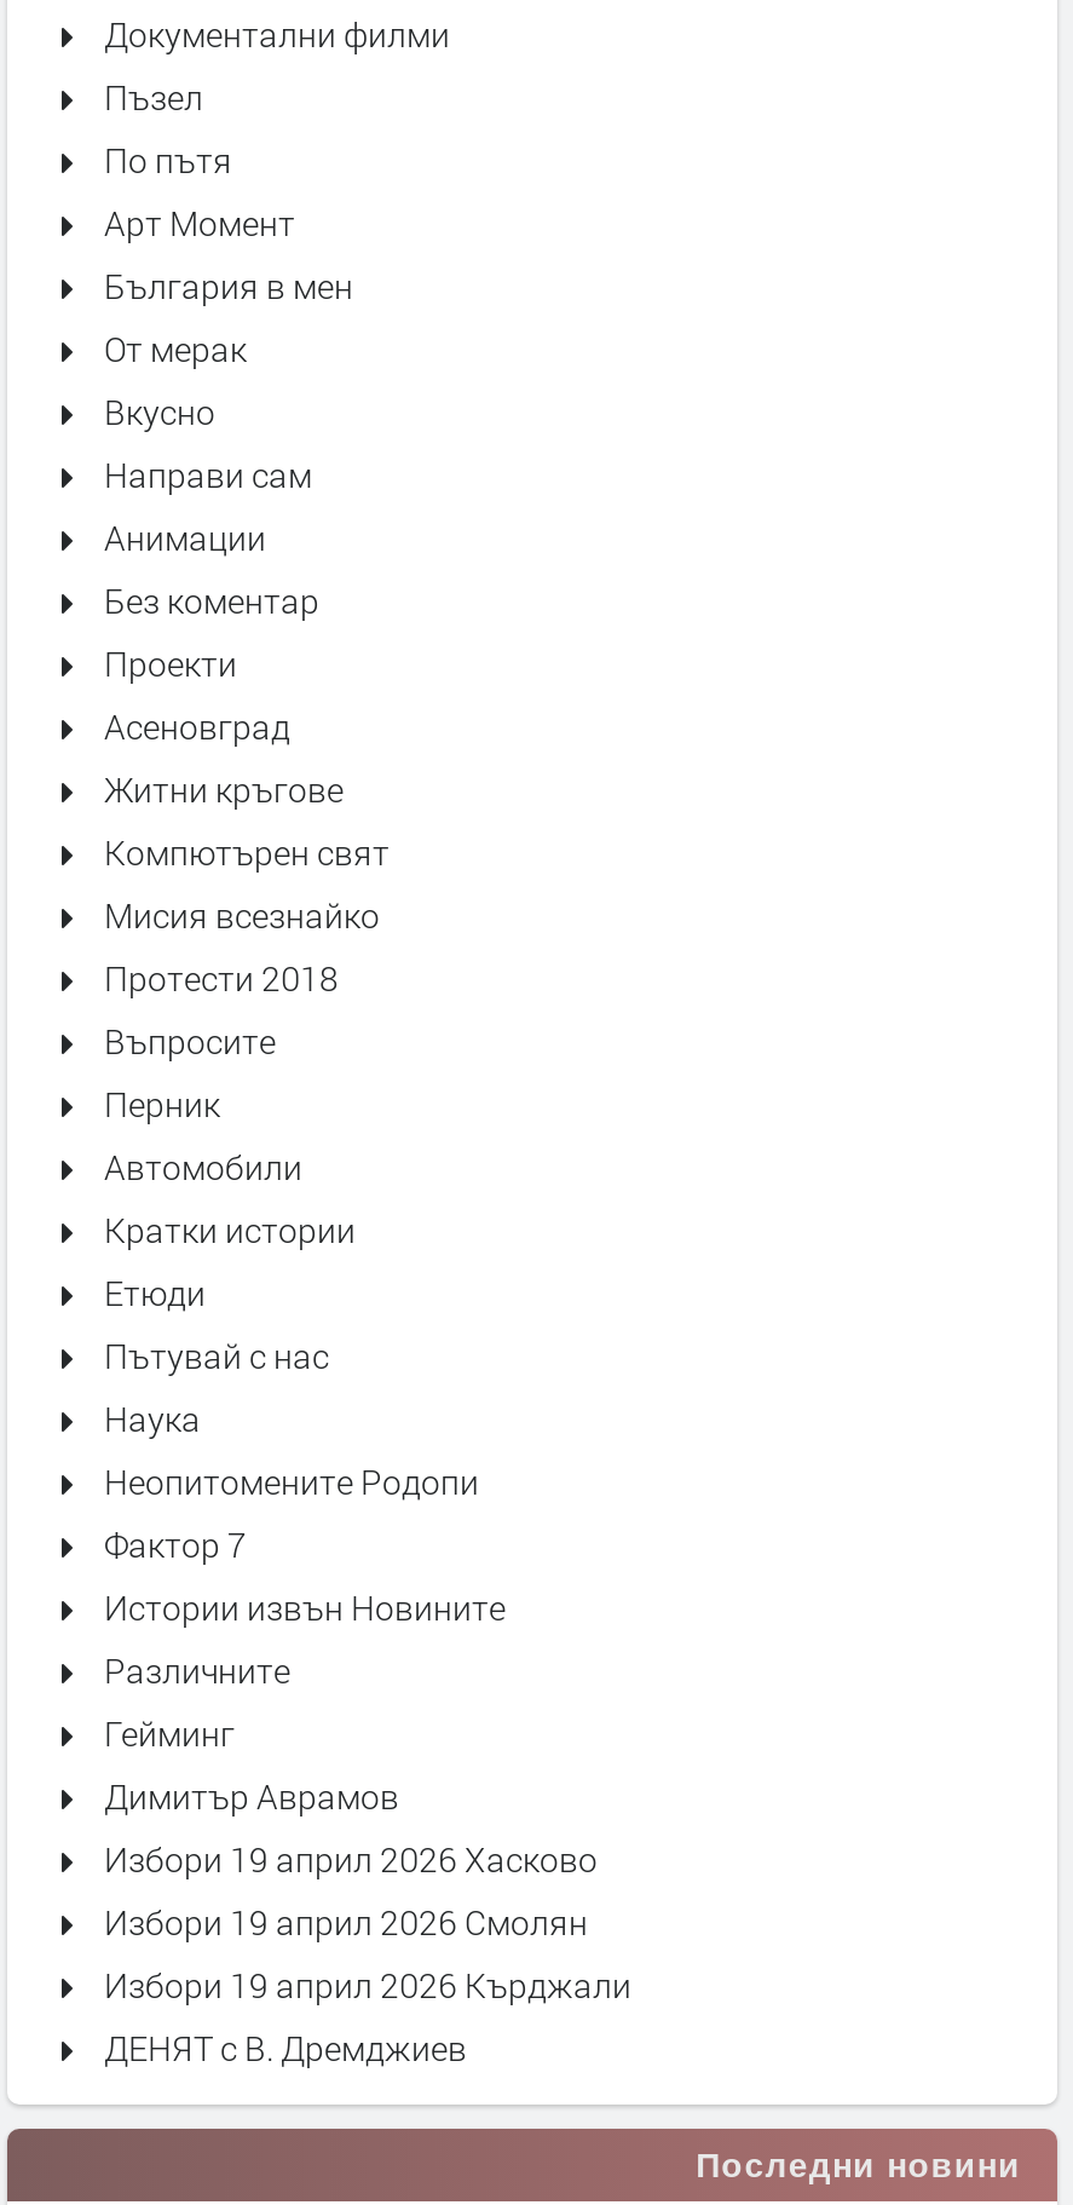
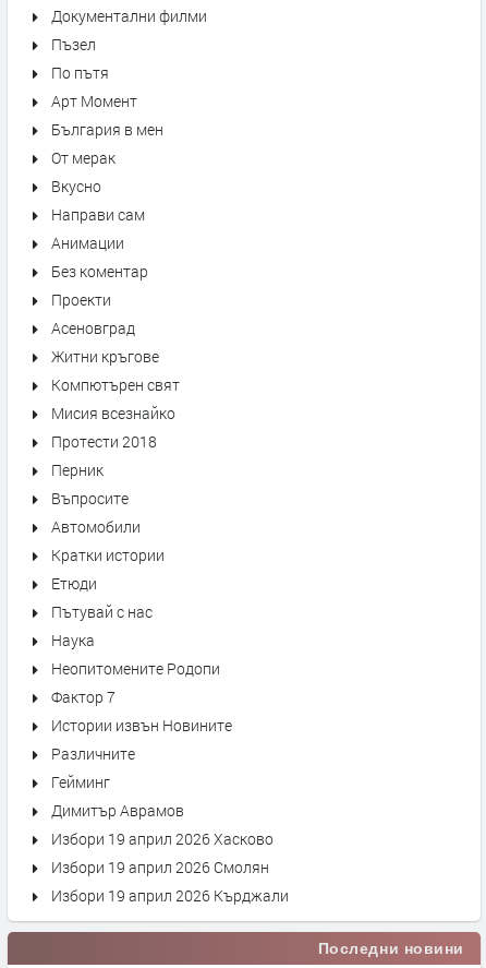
moved [104,1018,276,1064] -> [51,488,129,509]: Въпросите
[104,2025,467,2071] ДЕНЯТ с В. Дремджиев -> none

